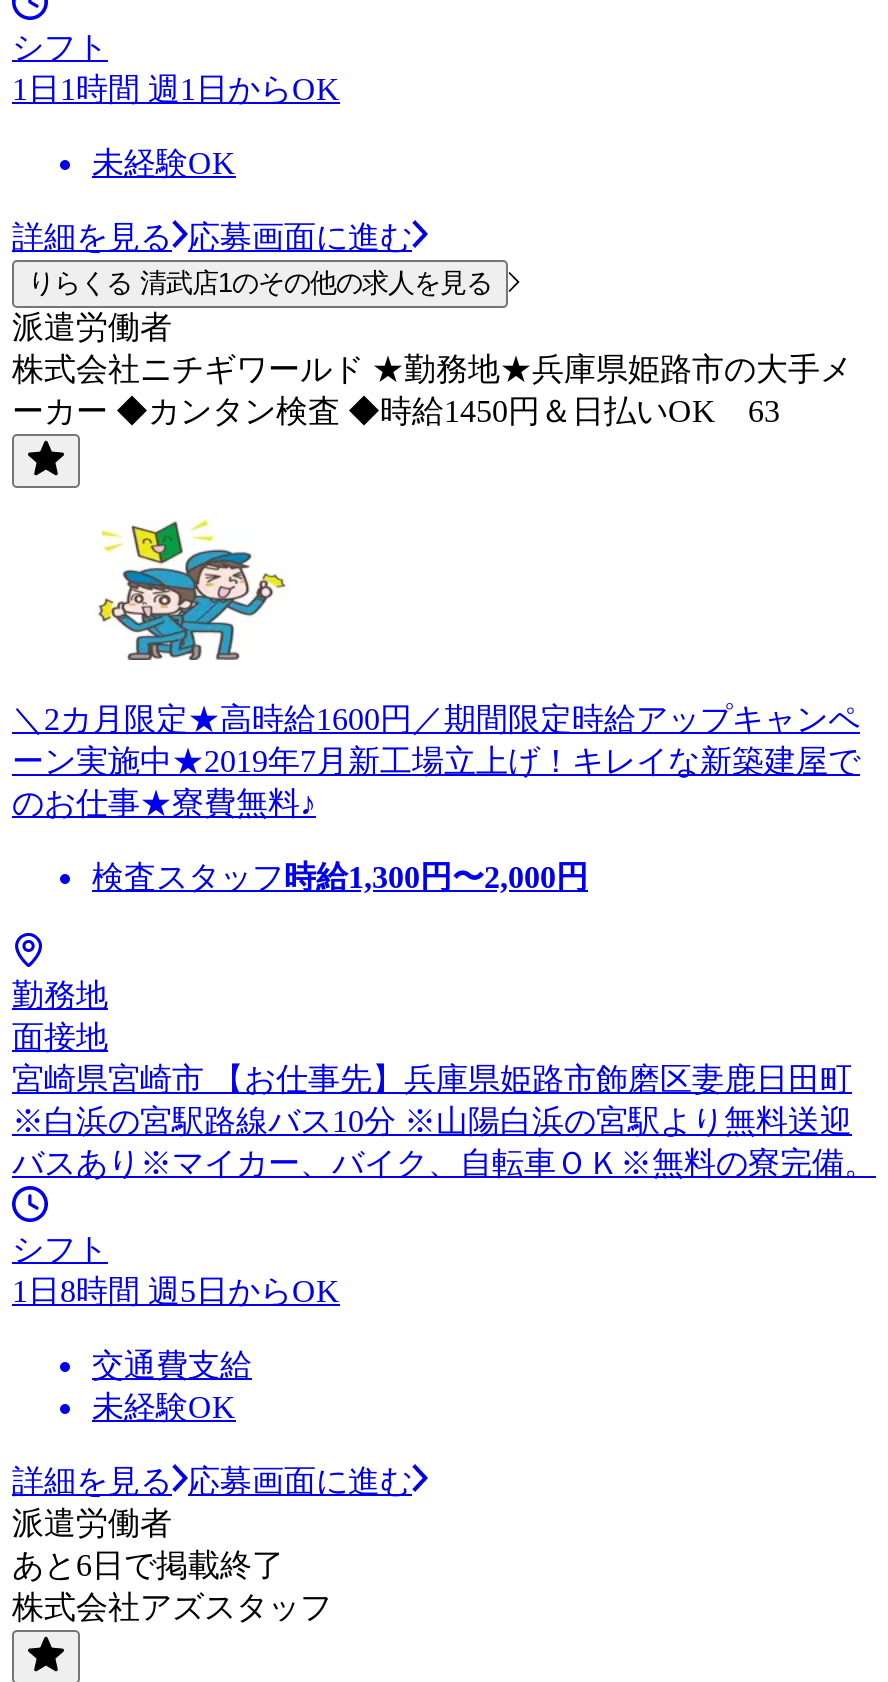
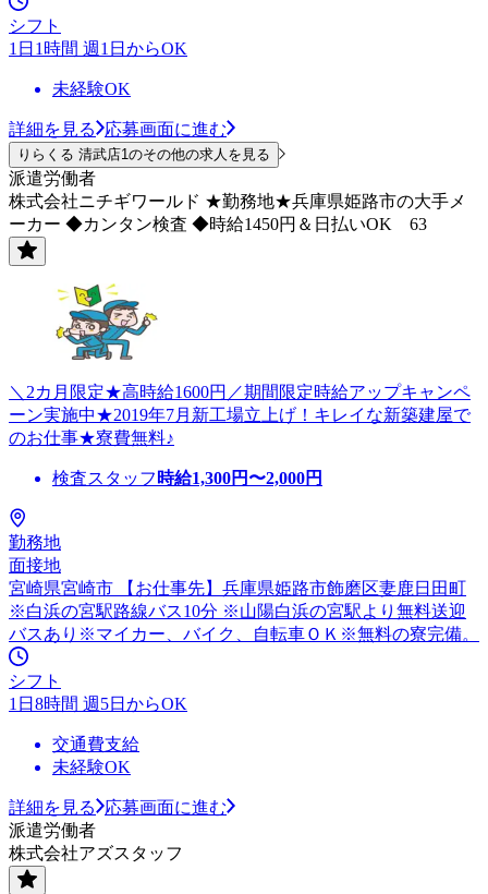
[12,1548,284,1582] あと6日で掲載終了 -> none

